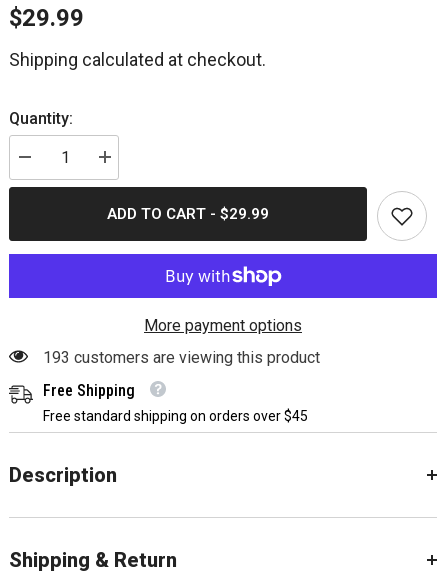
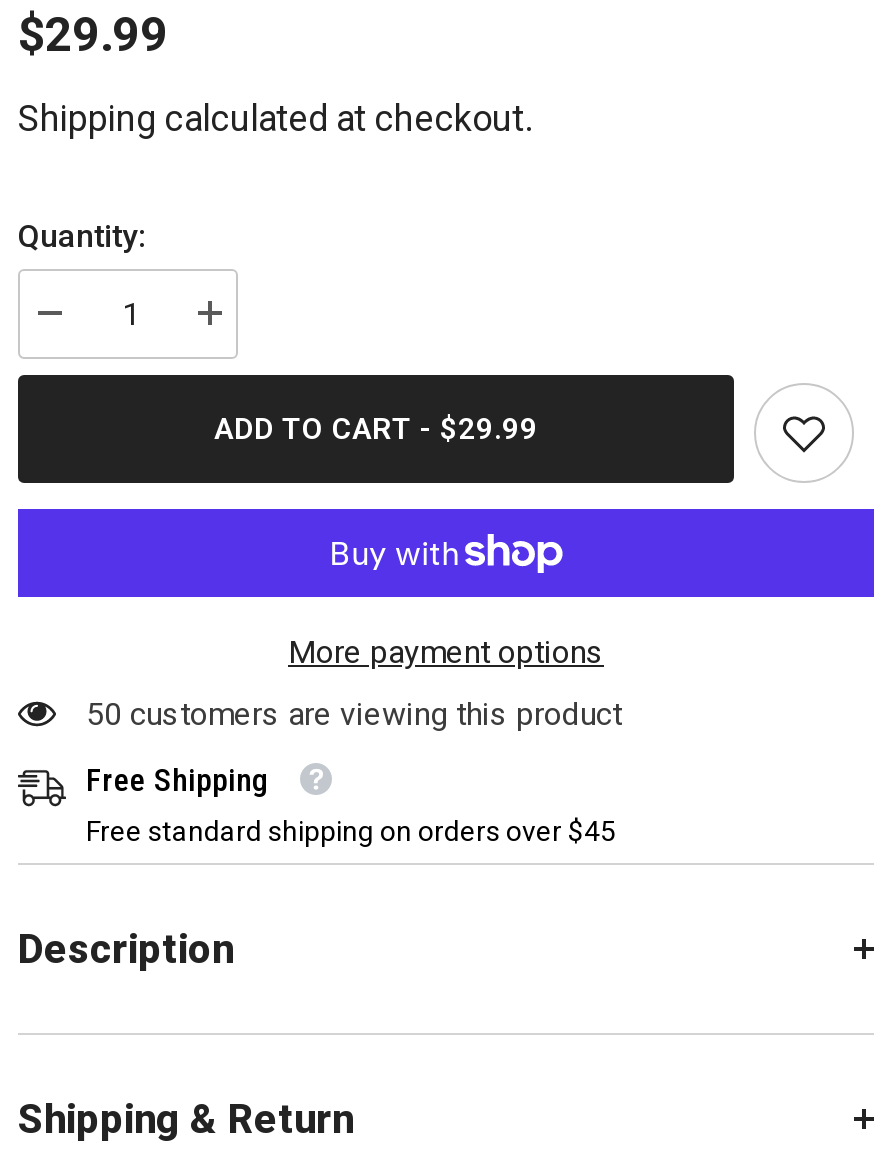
[43,348,320,367] 193 customers are viewing this product -> [86,696,622,734] 50 customers are viewing this product

